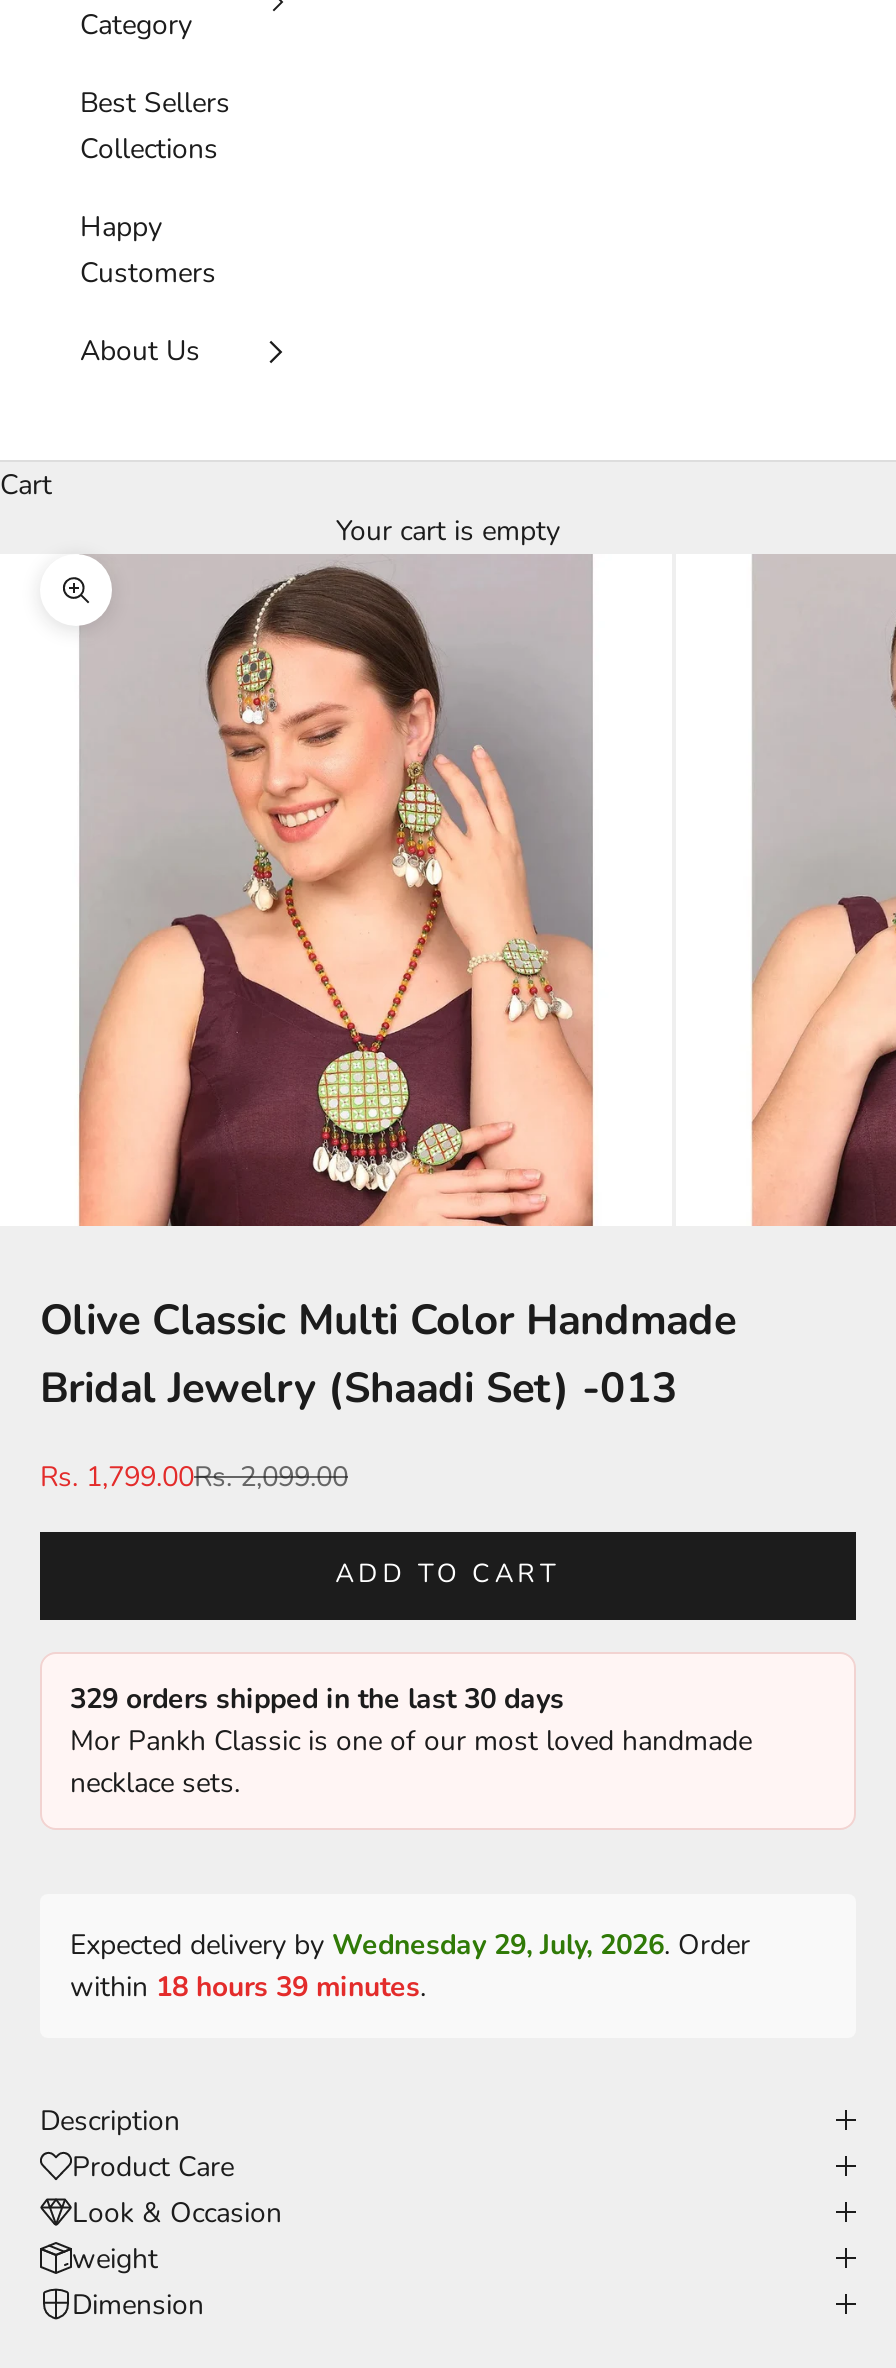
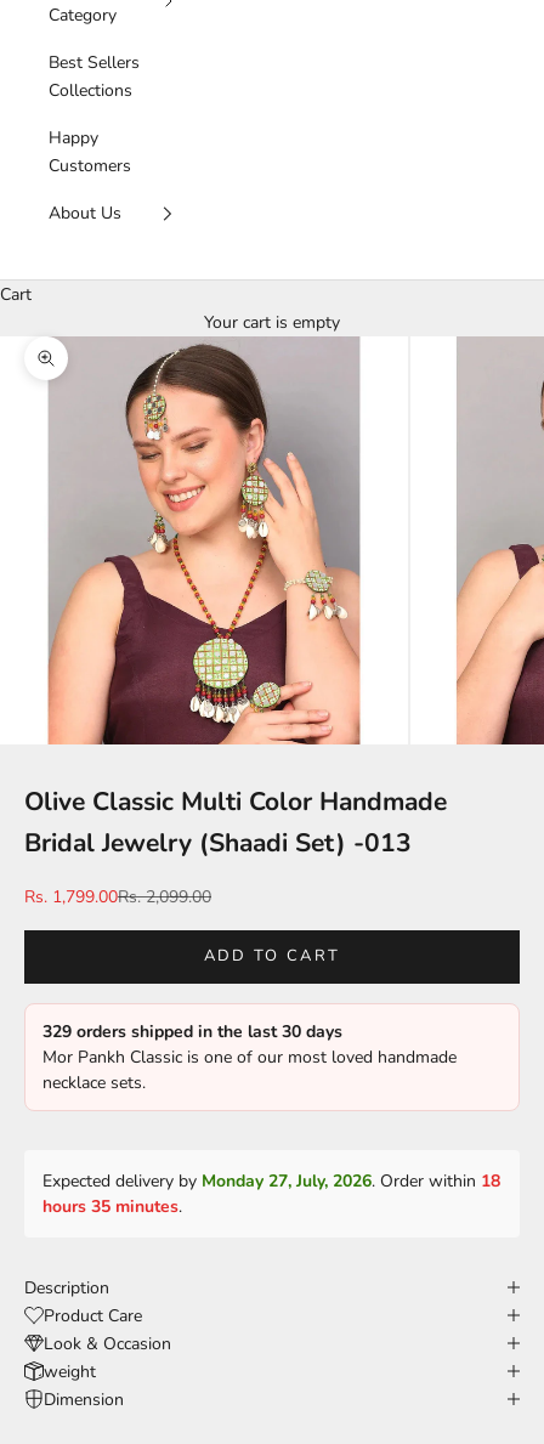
[70,1926,750,2006] Expected delivery by Wednesday 29, July, 2026. Order | within 18 hours 39 minutes. -> [42,1169,500,1218] Expected delivery by Monday 27, July, 2026. Order within 18 | hours 35 minutes.

